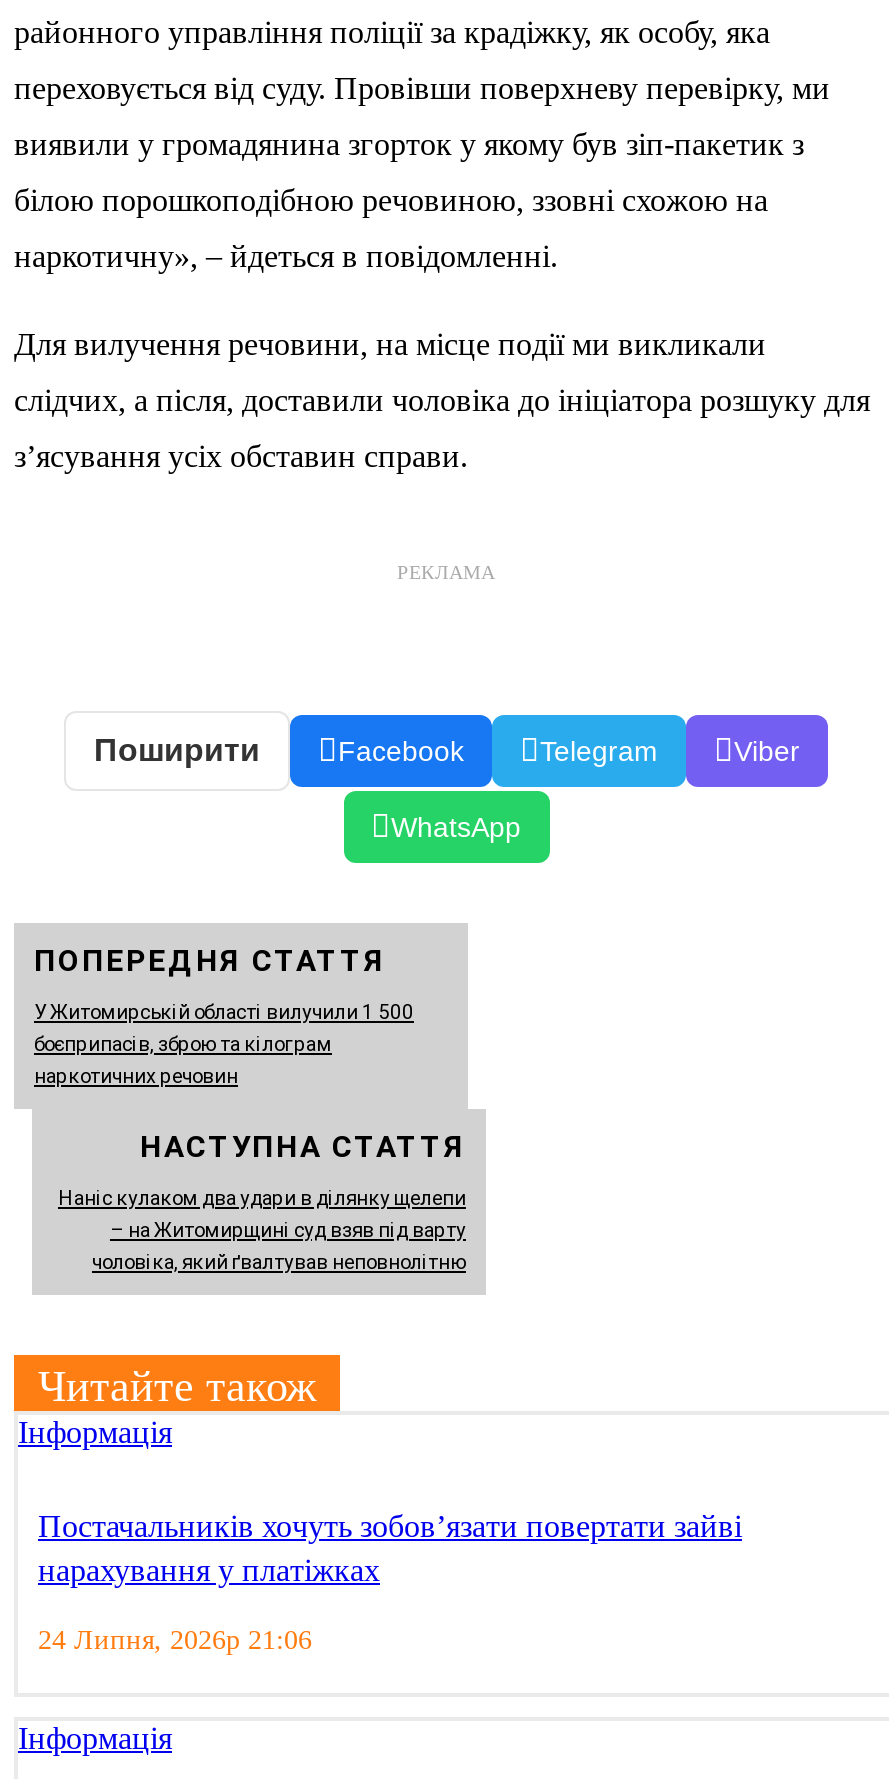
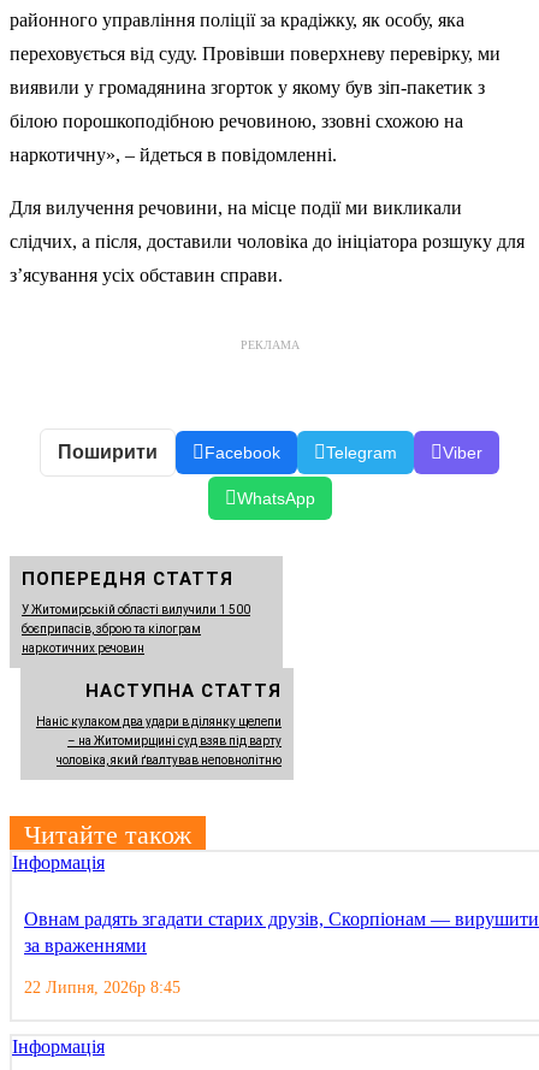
[38,1508,742,1586] Постачальників хочуть зобов’язати повертати зайві | нарахування у платіжках -> [24,908,539,955] Овнам радять згадати старих друзів, Скорпіонам — вирушити | за враженнями
[38,1624,312,1654] 24 Липня, 2026р 21:06 -> [24,978,180,996] 22 Липня, 2026р 8:45

